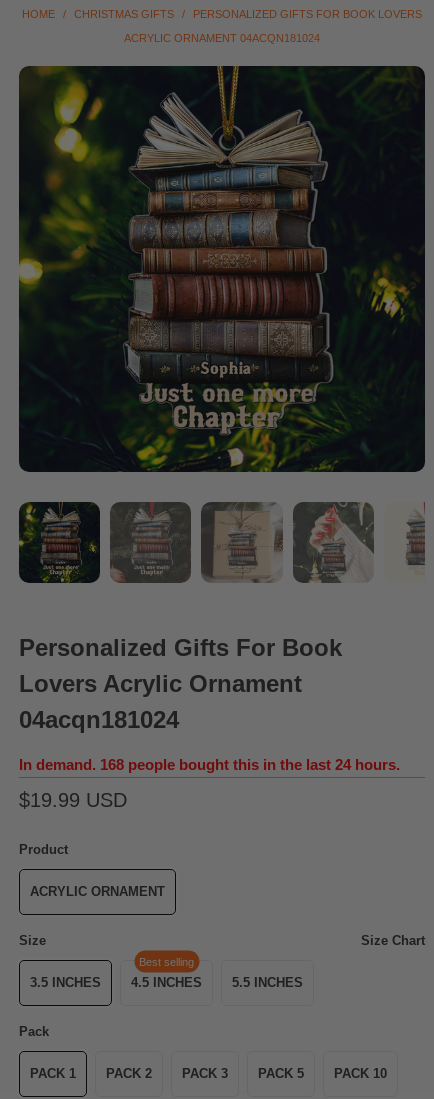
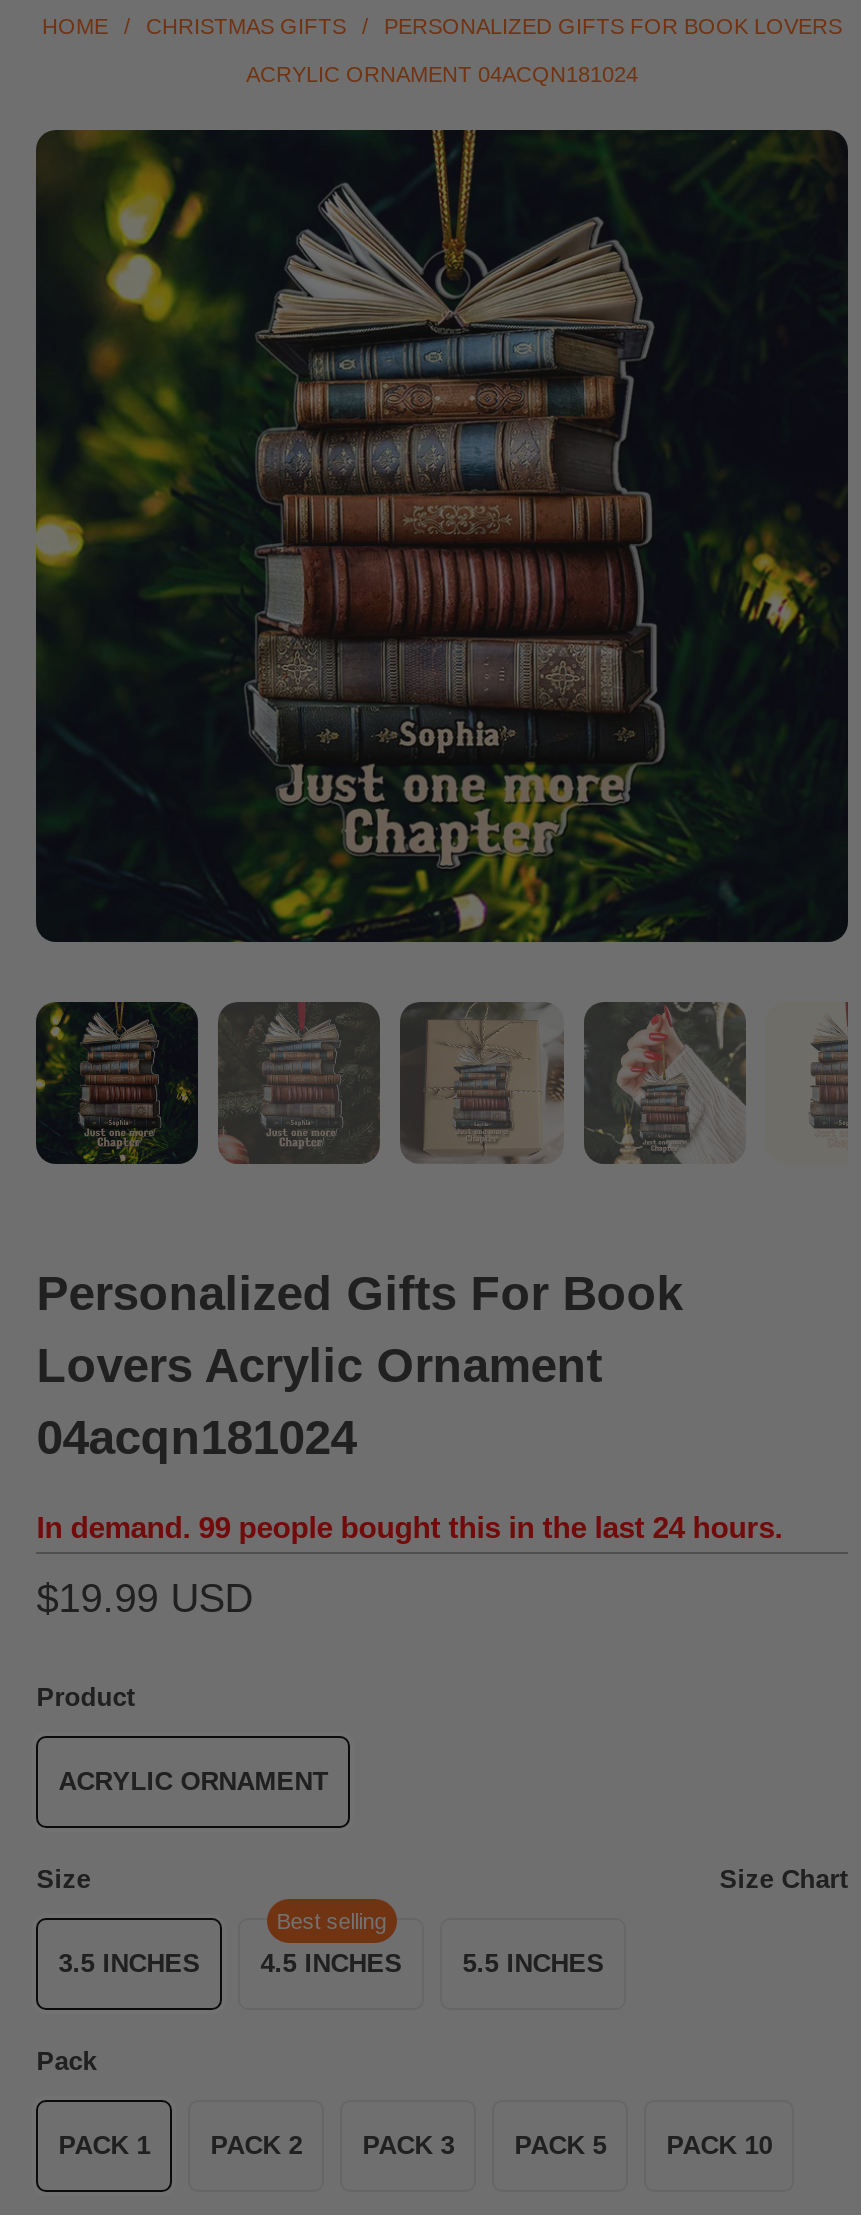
[19,756,400,773] In demand. 168 people bought this in the last 24 hours. -> [36,1509,782,1543] In demand. 99 people bought this in the last 24 hours.

